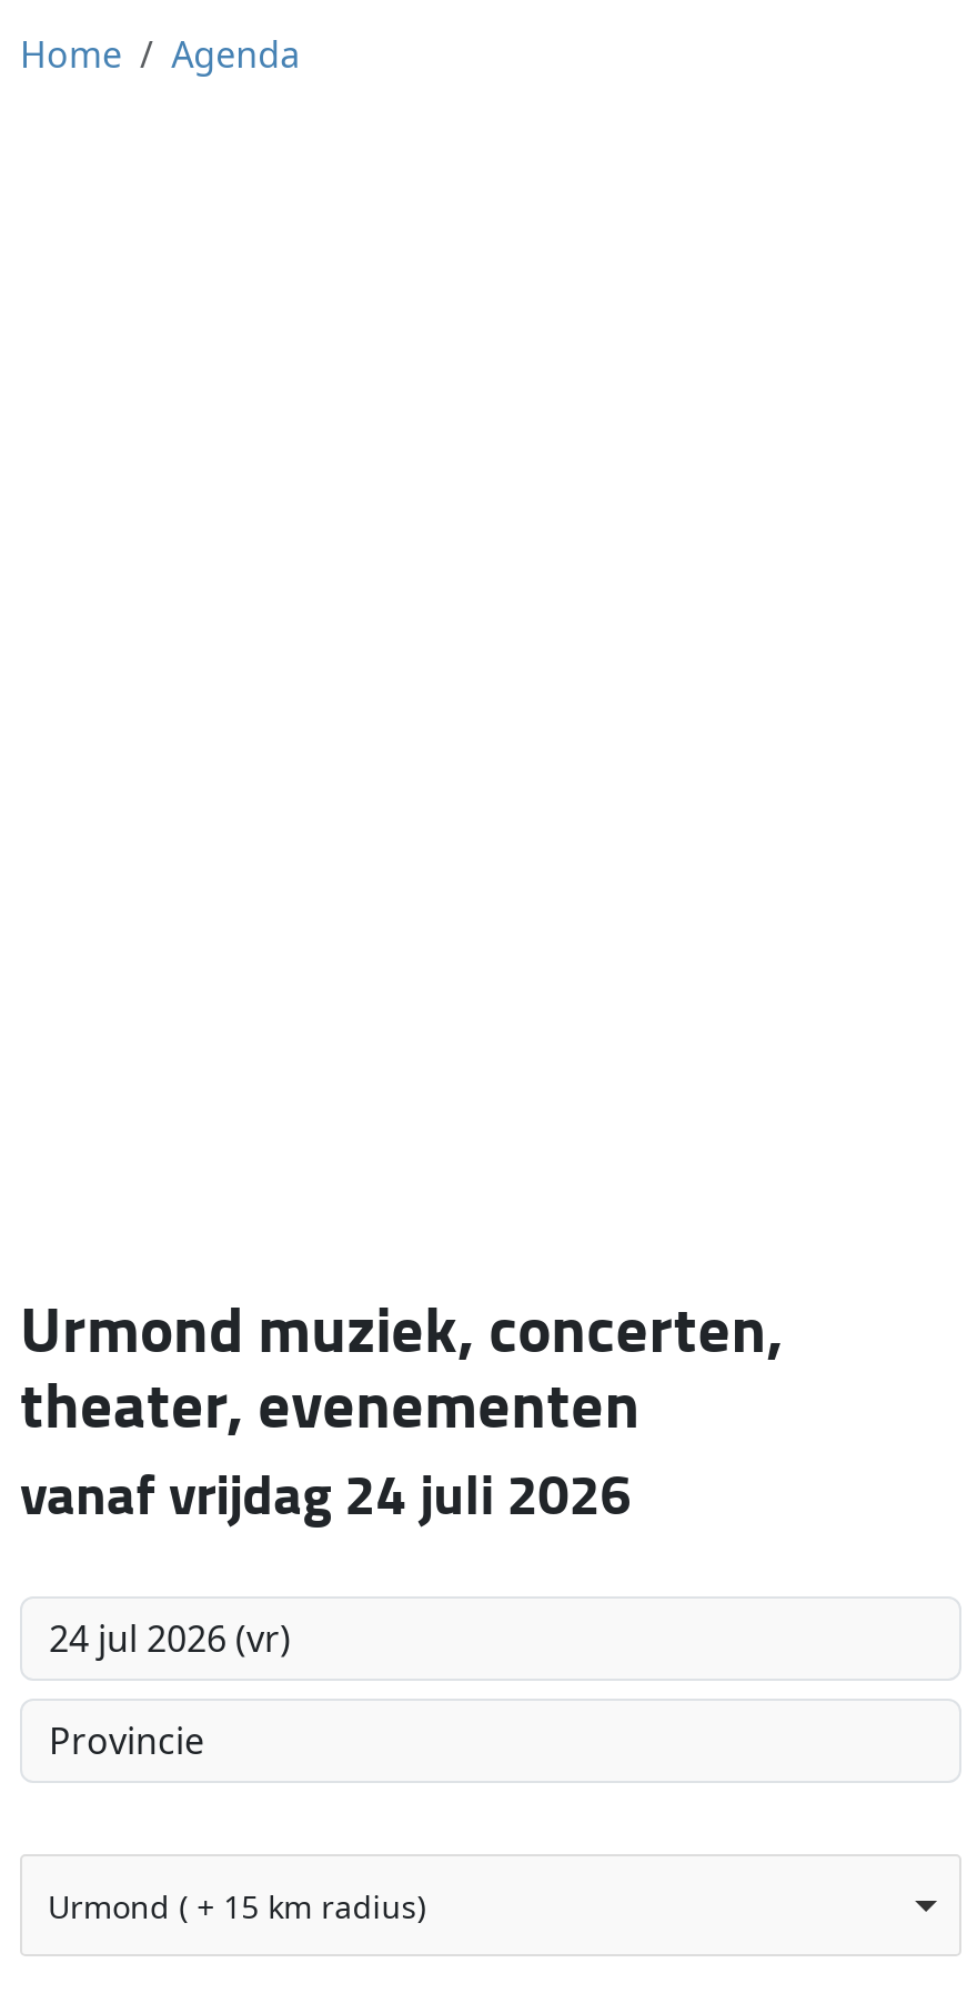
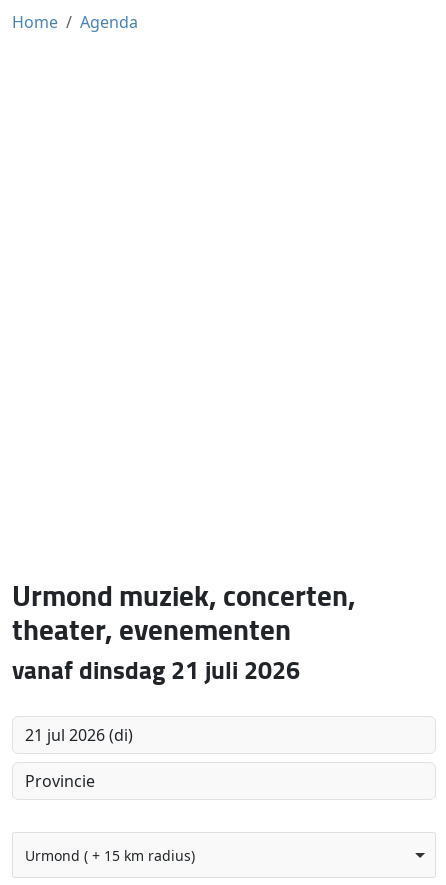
[20,1452,631,1532] vanaf vrijdag 24 juli 2026 -> [12,651,300,687] vanaf dinsdag 21 juli 2026

